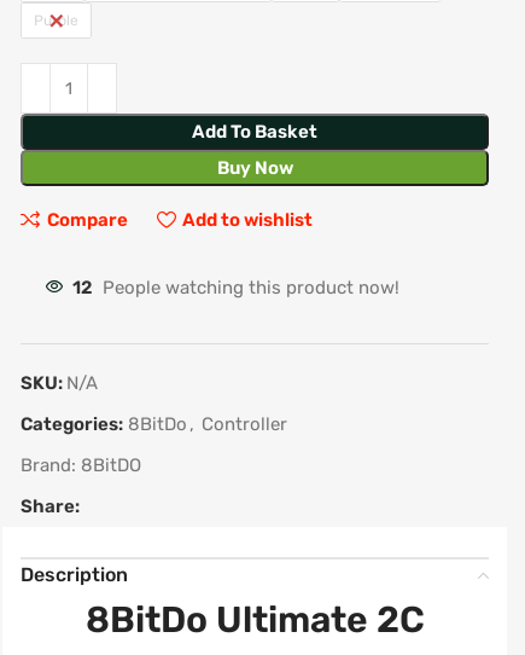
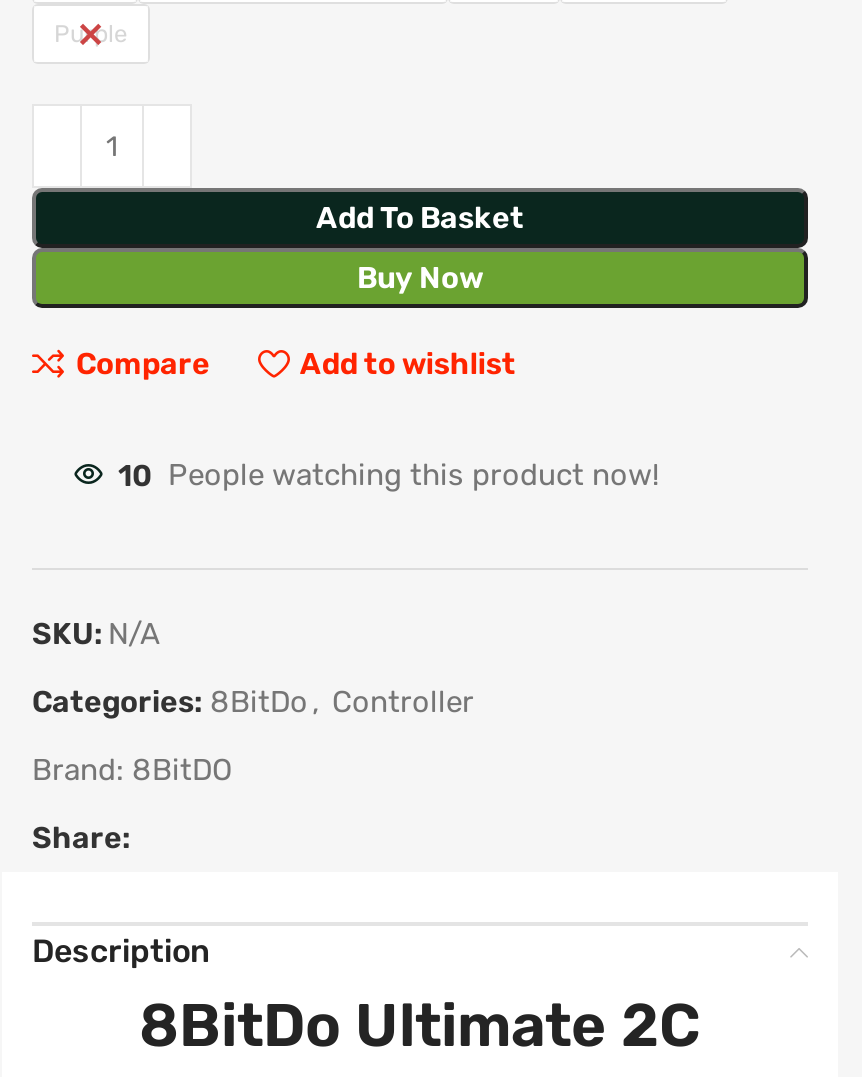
[72,277,399,298] 12 People watching this product now! -> [118,458,660,494] 10 People watching this product now!

